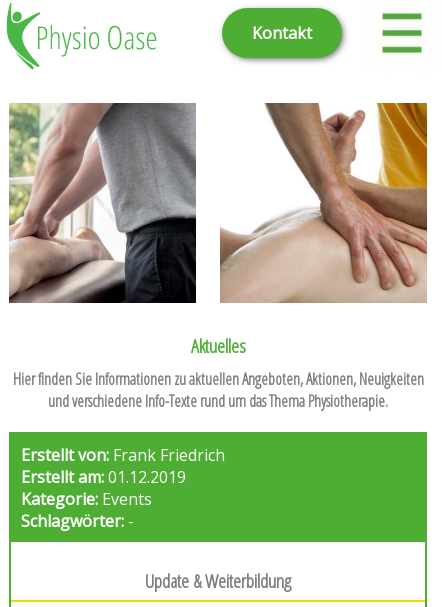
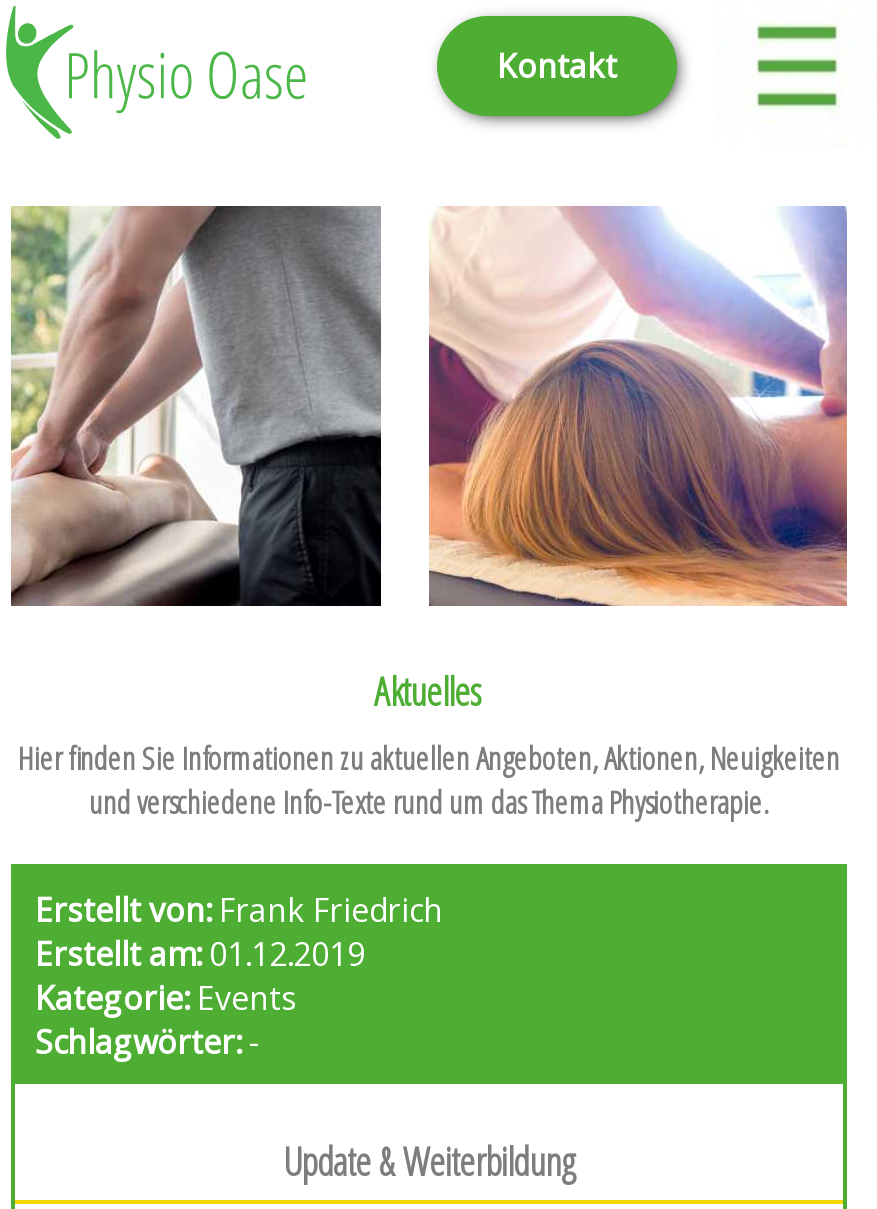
[218,102,428,303] [image] -> [427,206,849,606] [image]

